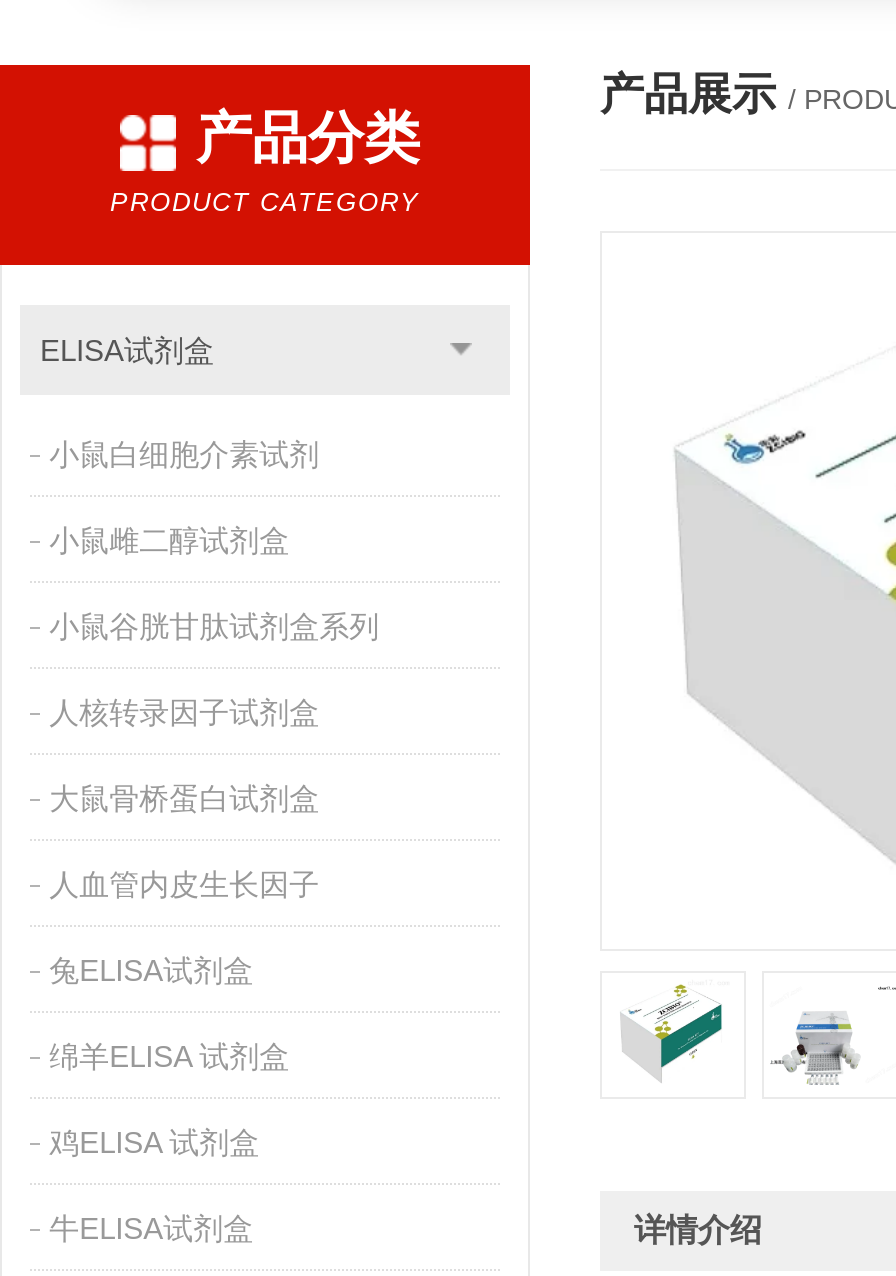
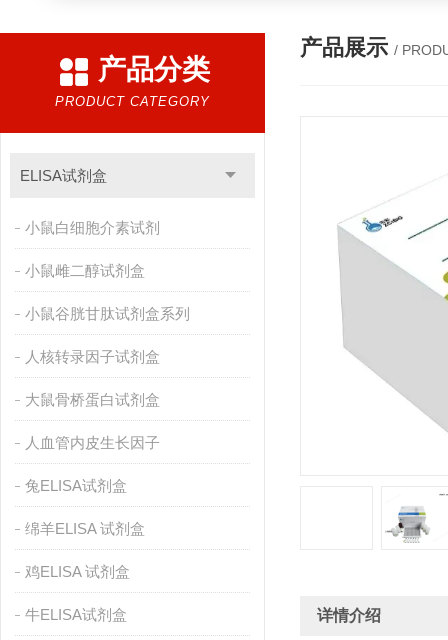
[622,983,724,1079] [image] -> none

